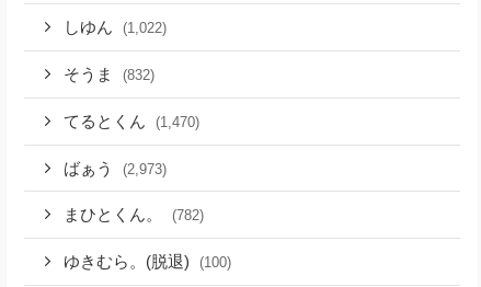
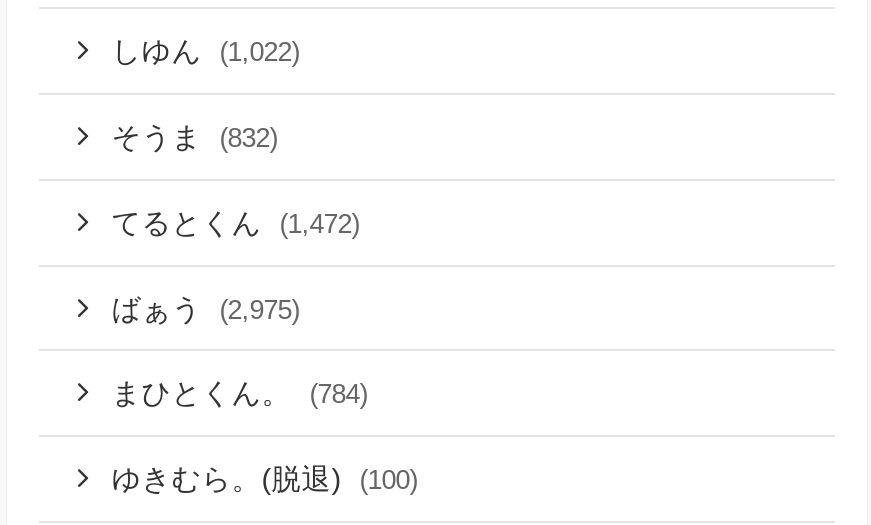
[64,113,200,130] てるとくん (1,470) -> [111,207,359,239] てるとくん (1,472)
[64,159,167,177] ばぁう (2,973) -> [111,292,299,324] ばぁう (2,975)
[64,206,204,224] まひとくん。 (782) -> [111,378,367,410] まひとくん。 (784)

